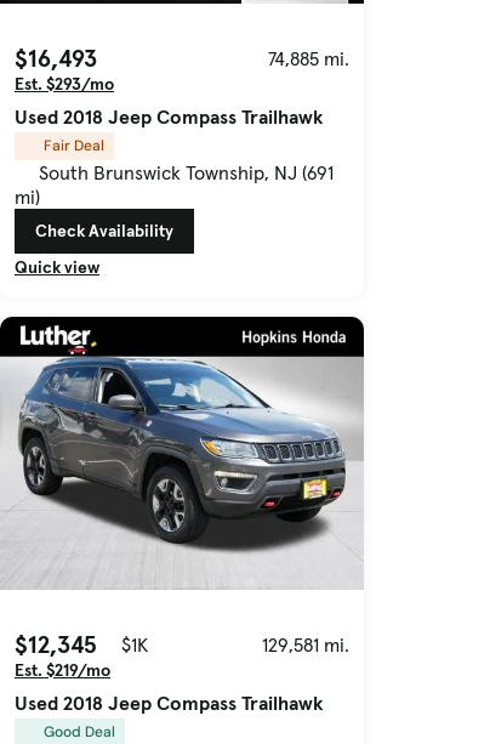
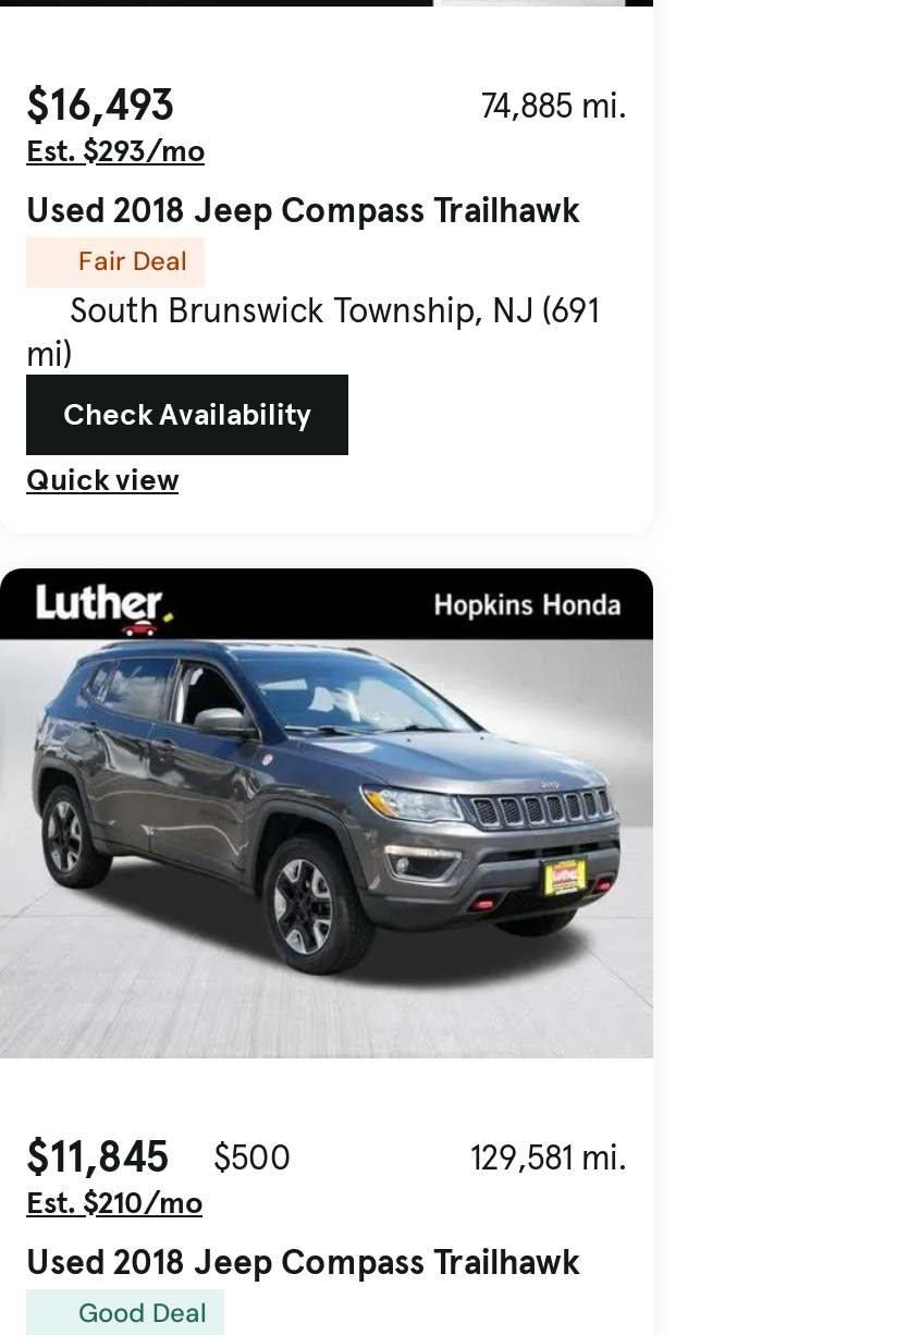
[15,629,148,660] $12,345 | $1K -> [26,1128,292,1185] $11,845 | $500
[15,659,110,681] Est. $219/mo -> [26,1183,202,1222] Est. $210/mo

